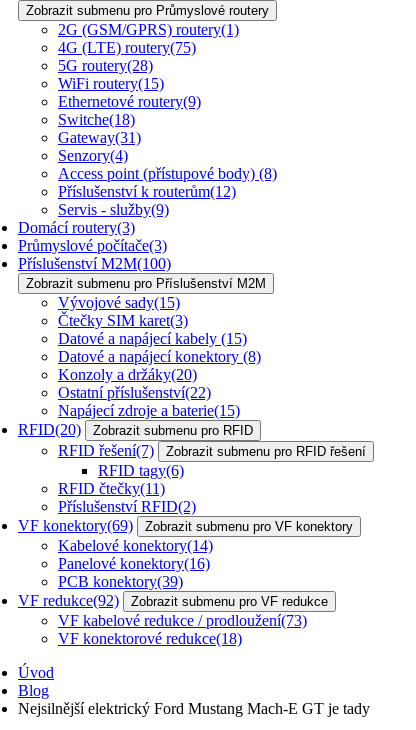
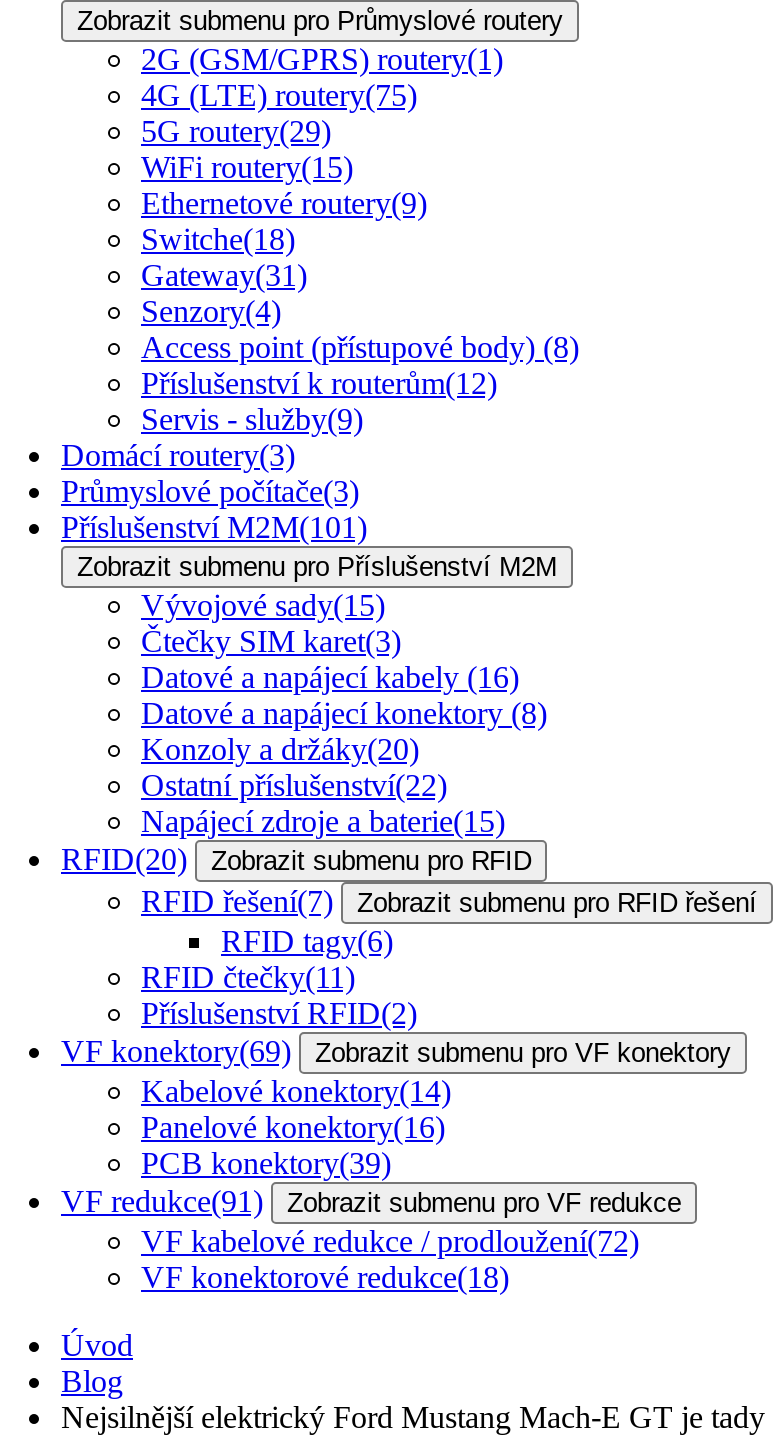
[58,57,153,74] 5G routery(28) -> [141,114,331,148] 5G routery(29)
[18,255,171,272] Příslušenství M2M(100) -> [61,510,367,544] Příslušenství M2M(101)
[58,330,247,347] Datové a napájecí kabely (15) -> [141,660,519,694] Datové a napájecí kabely (16)
[18,592,328,609] VF redukce(92) Zobrazit submenu pro VF redukce -> [61,1184,681,1218] VF redukce(91) Zobrazit submenu pro VF redukce
[58,612,307,629] VF kabelové redukce / prodloužení(73) -> [141,1224,639,1258] VF kabelové redukce / prodloužení(72)

